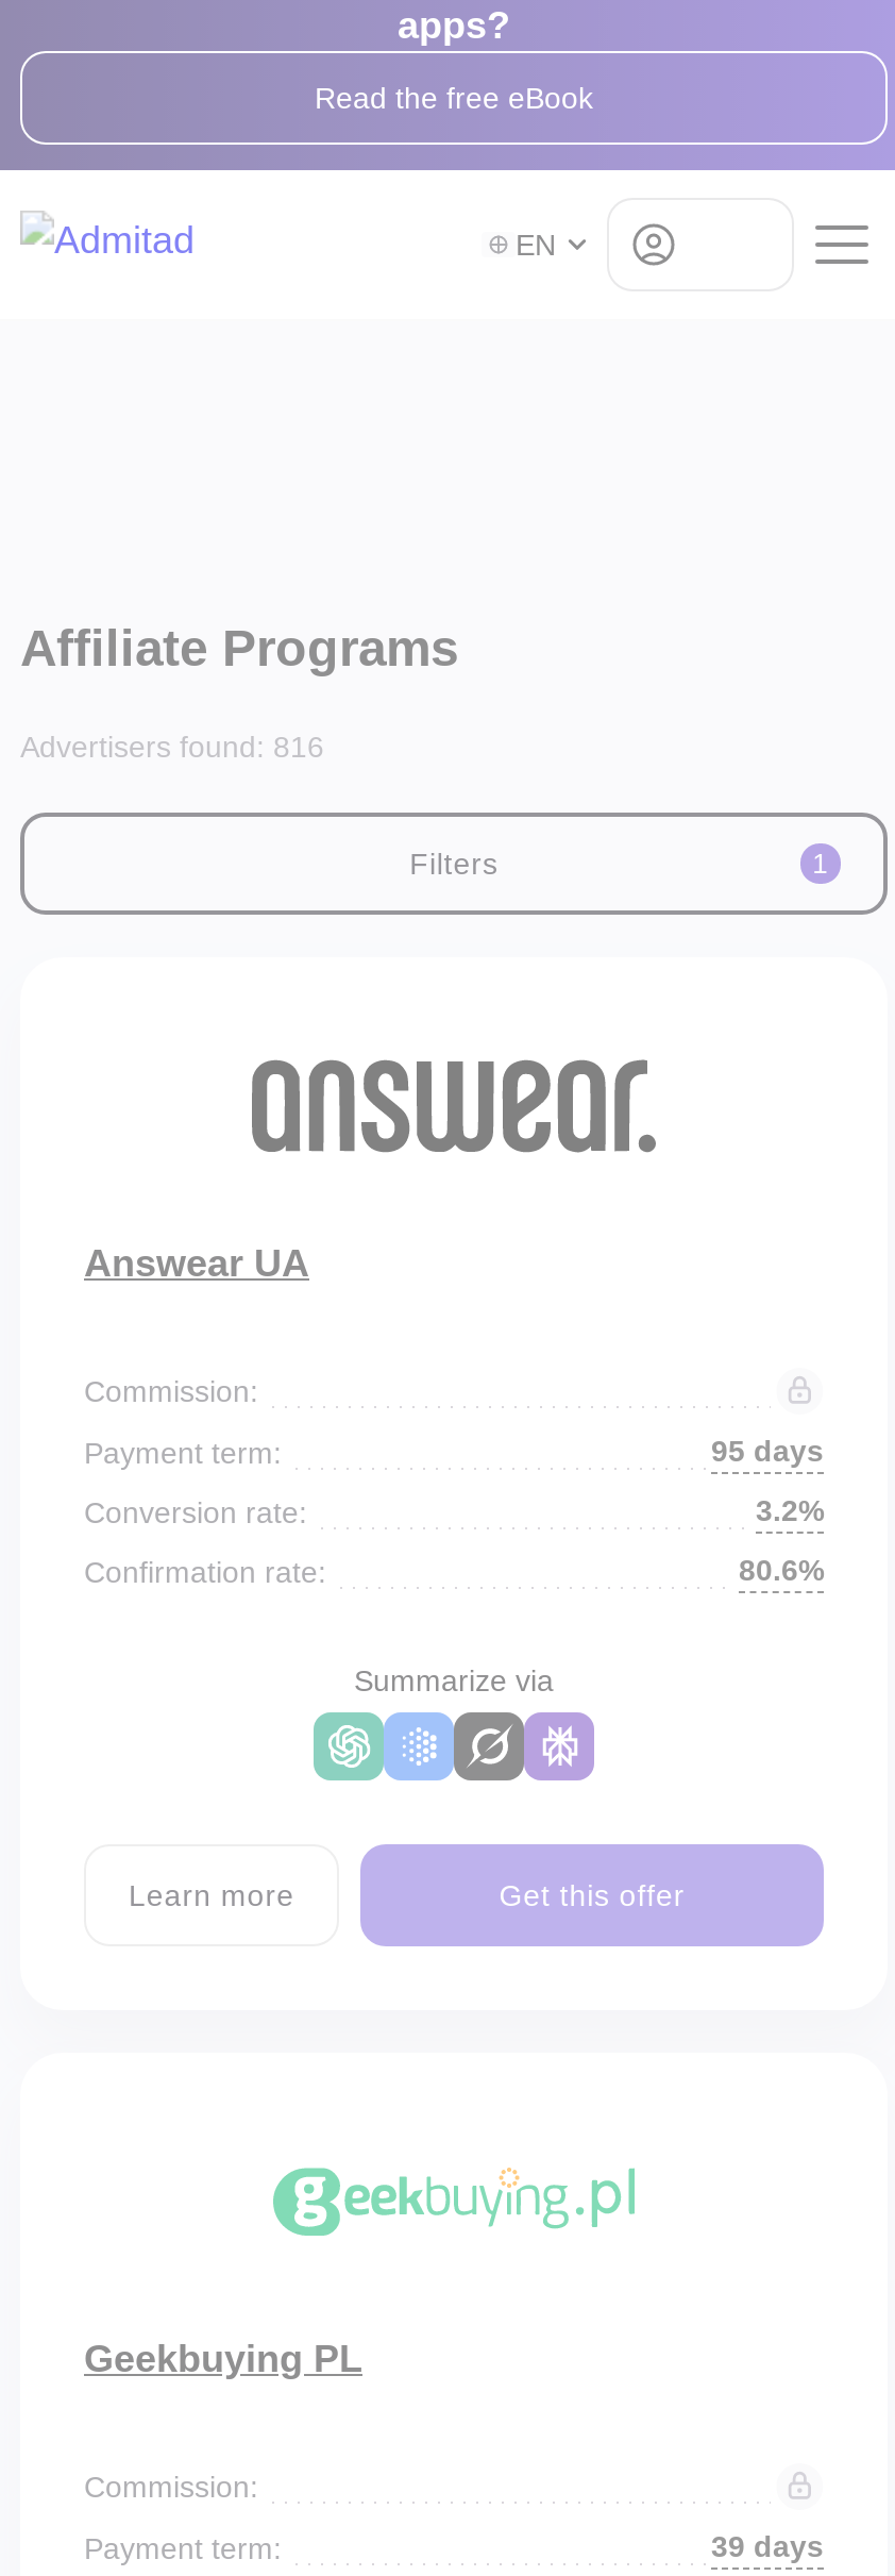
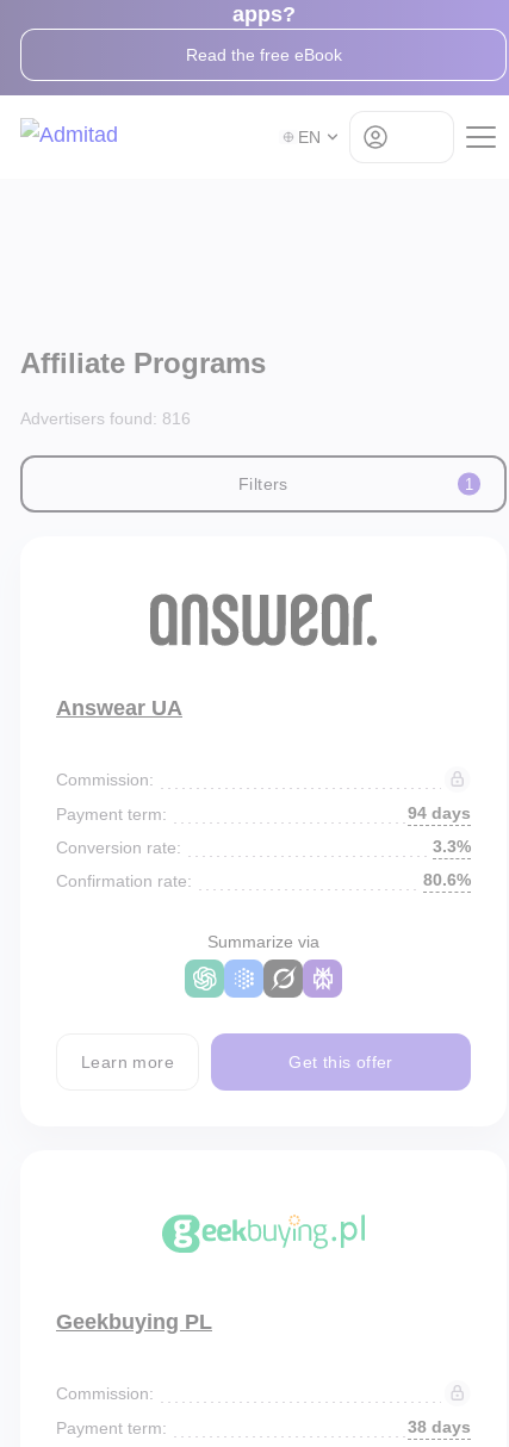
[711,1434,824,1468] 95 days -> [408,803,471,822] 94 days
[756,1493,824,1527] 3.2% -> [433,837,471,856] 3.3%
[711,2529,824,2563] 39 days -> [408,1417,471,1436] 38 days

